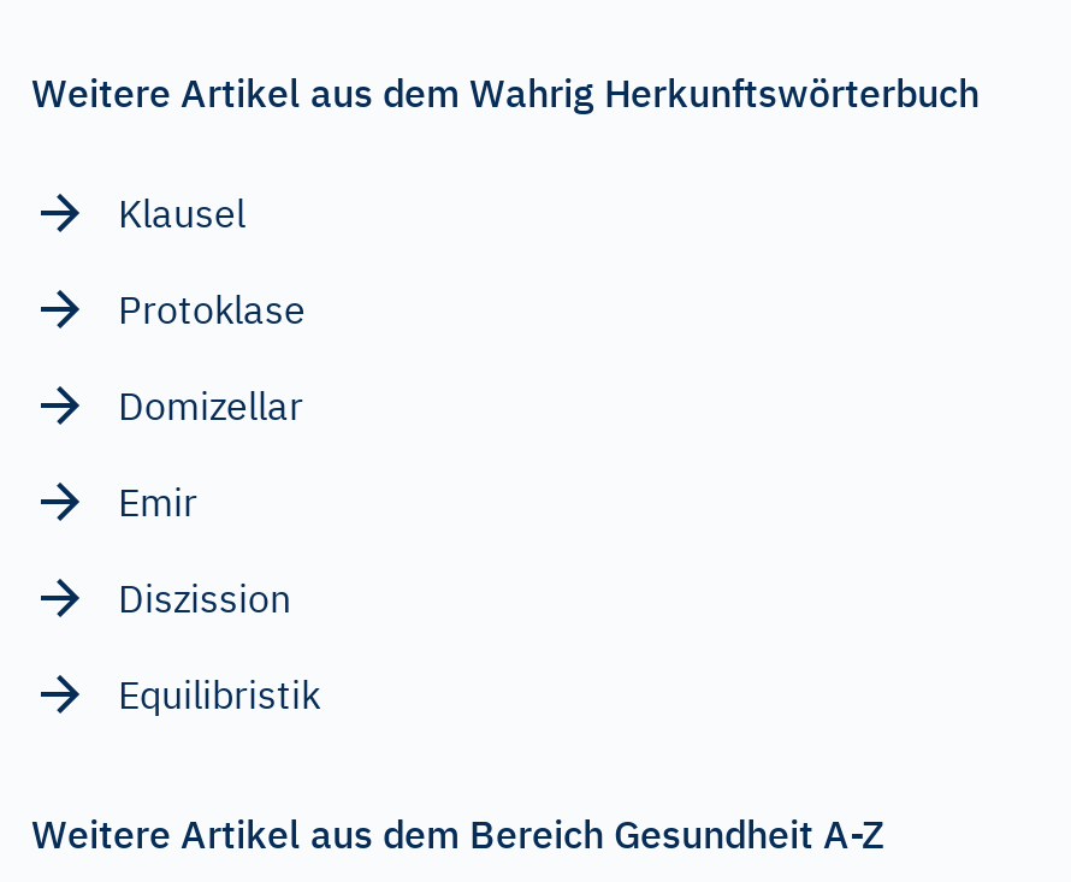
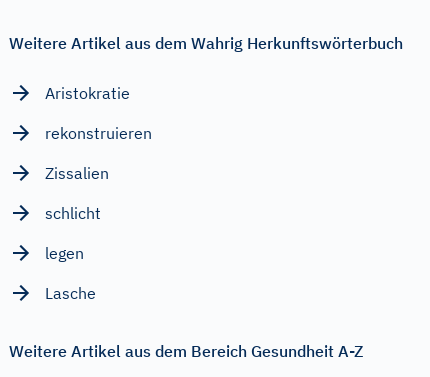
[118,188,245,236] Klausel -> [45,83,130,103] Aristokratie
[118,284,306,332] Protoklase -> [45,123,152,143] rekonstruieren
[118,380,303,429] Domizellar -> [45,163,109,183] Zissalien
[118,477,197,525] Emir -> [45,203,101,223] schlicht
[118,573,291,621] Diszission -> [45,243,84,263] legen
[118,669,320,717] Equilibristik -> [45,283,96,303] Lasche

